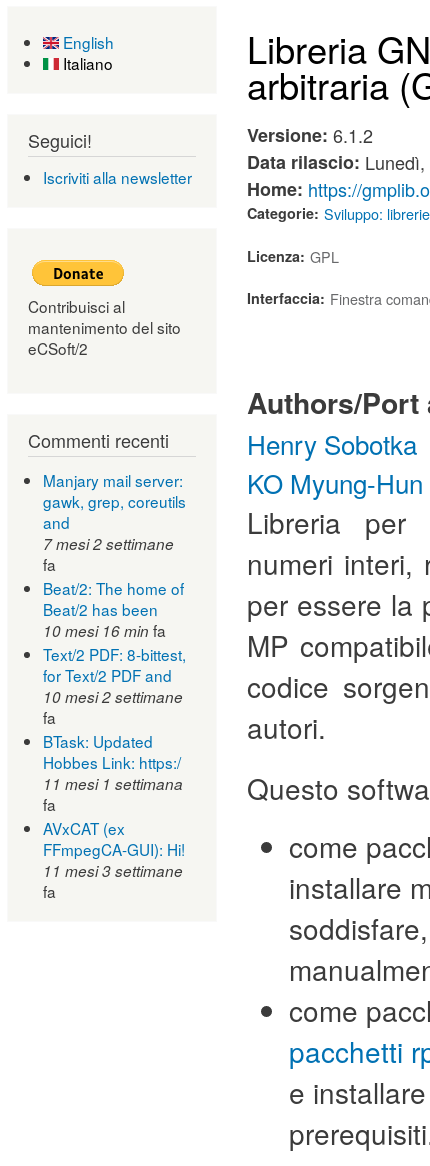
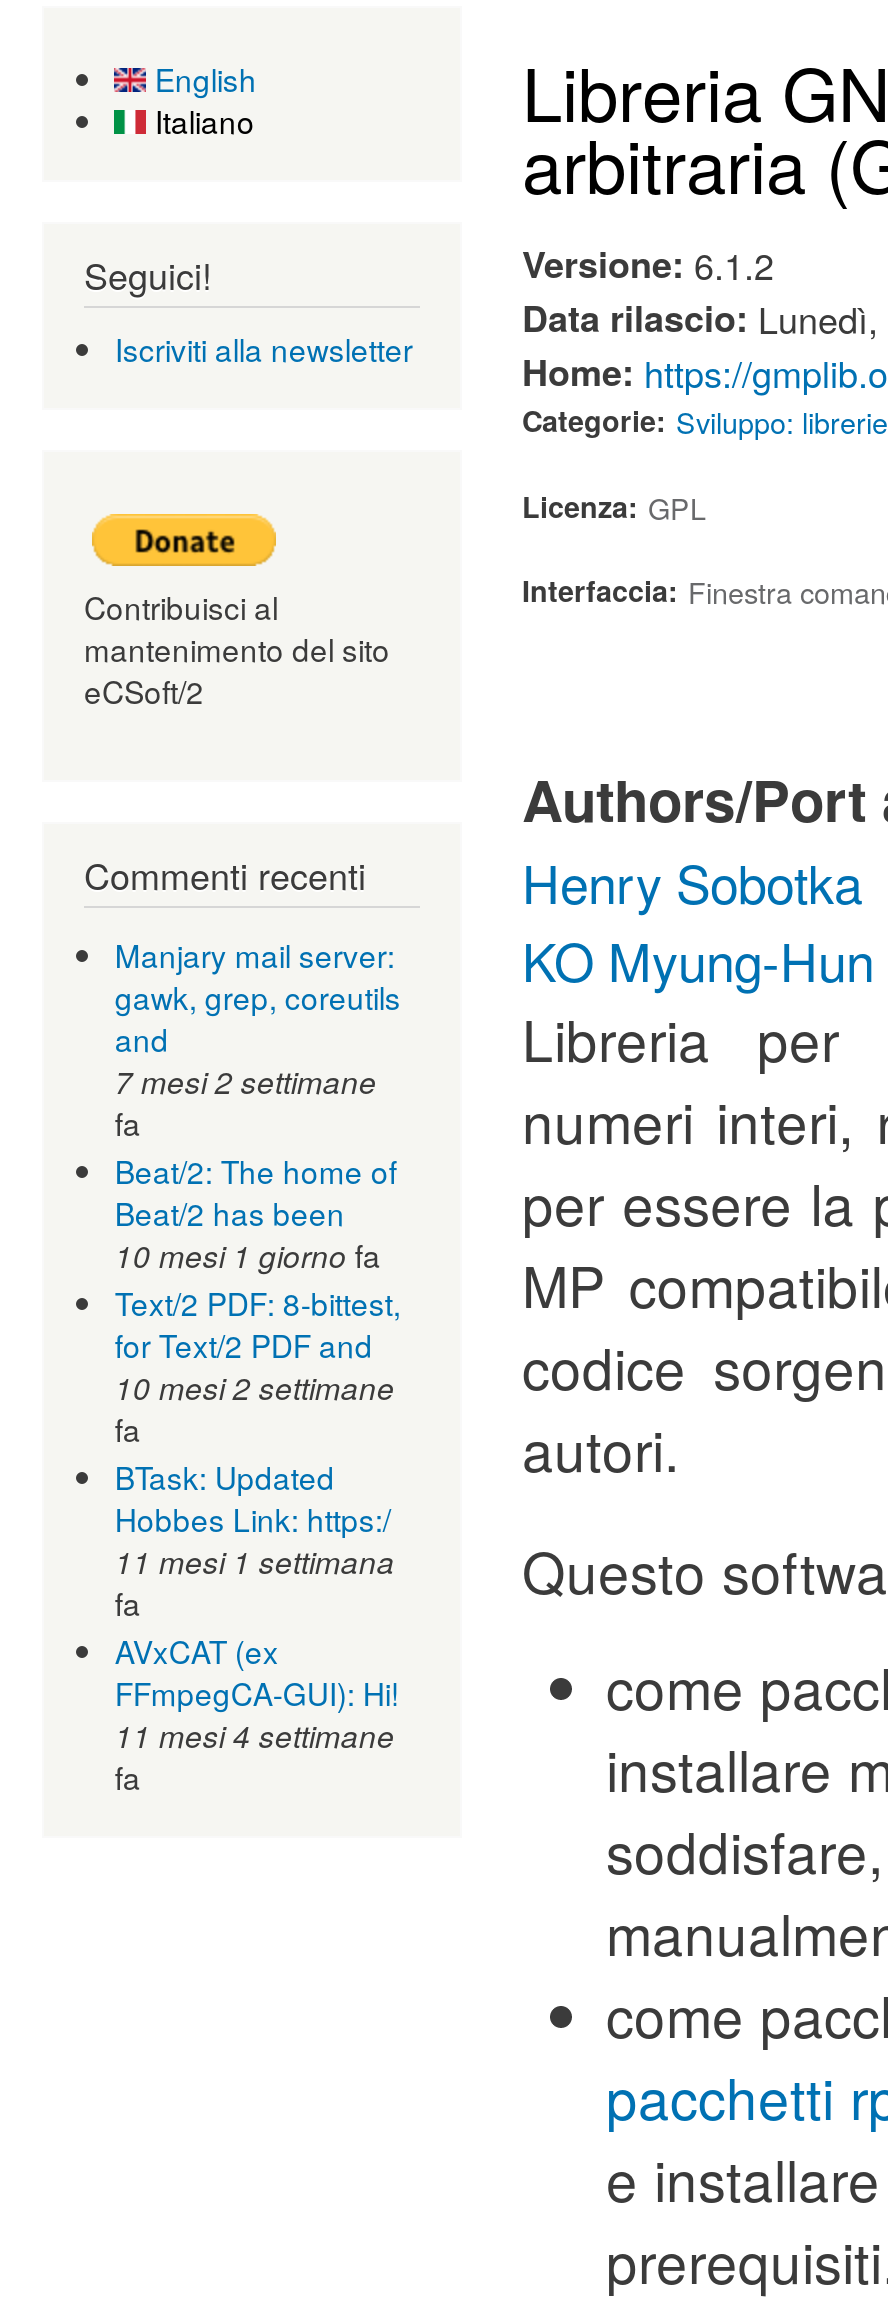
[43,619,166,641] 10 mesi 16 min fa -> [115,1231,381,1275] 10 mesi 1 giorno fa
[43,860,183,881] 11 mesi 3 settimane -> [115,1714,395,1756] 11 mesi 4 settimane

